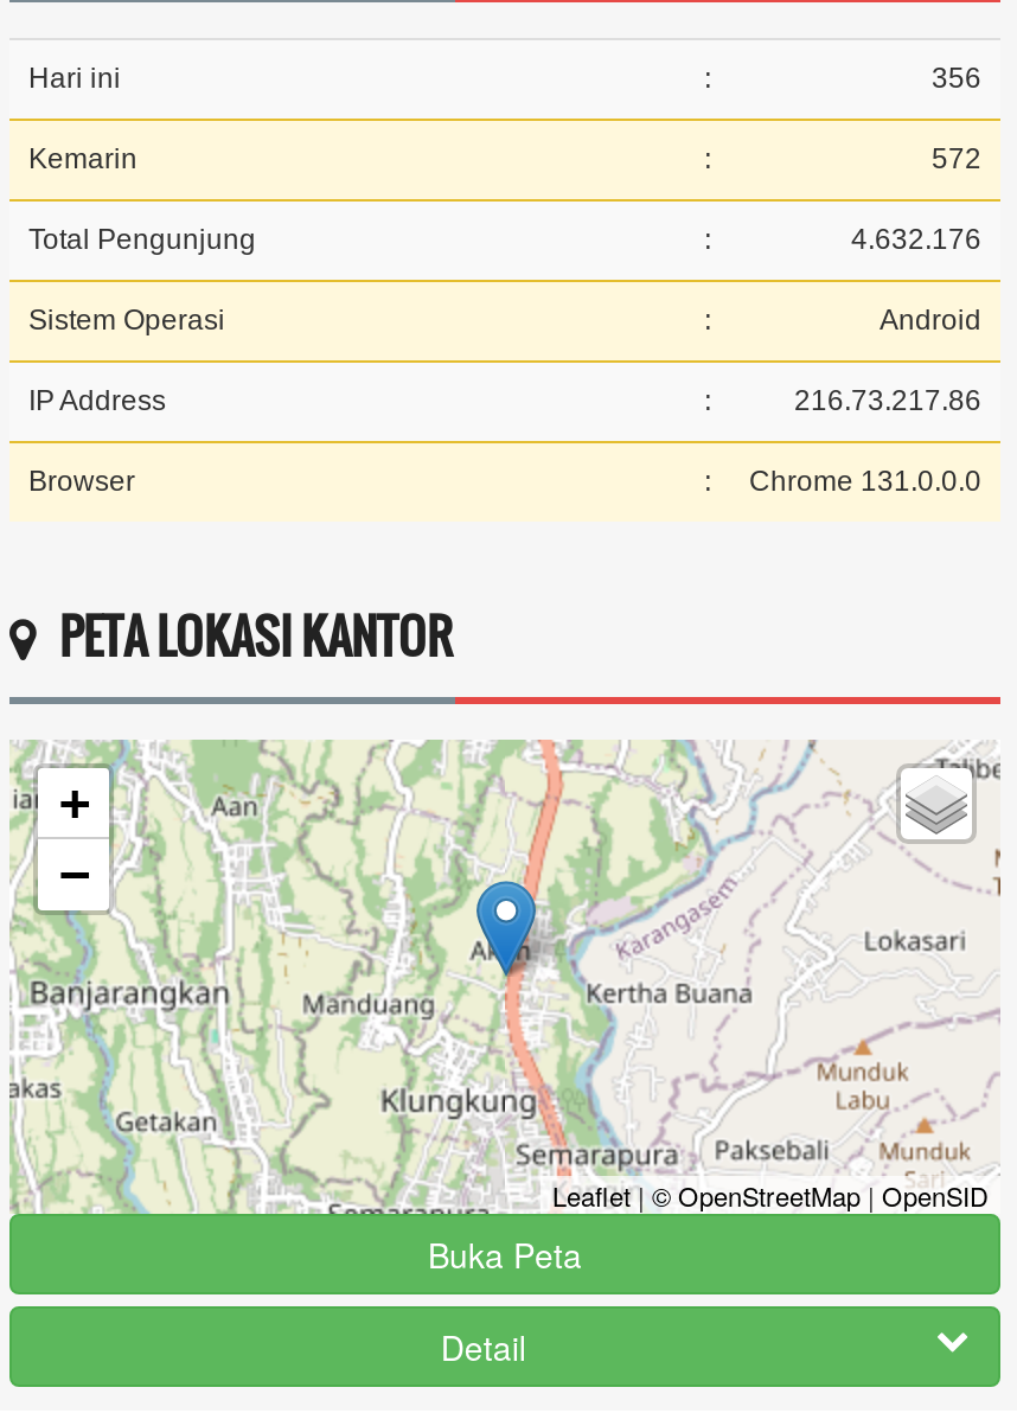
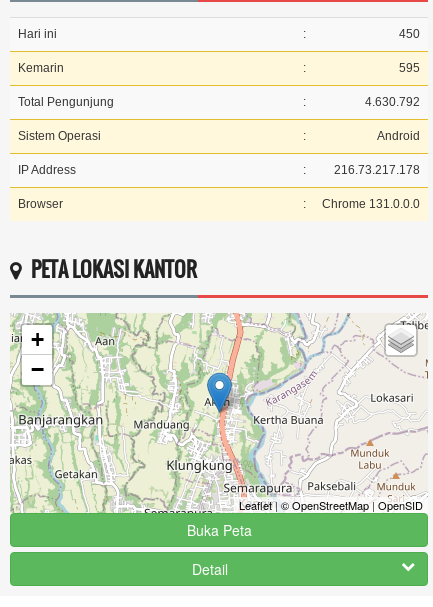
[932,62,981,96] 356 -> [399,27,420,41] 450
[932,143,981,176] 572 -> [399,61,420,75] 595
[851,224,981,257] 4.632.176 -> [365,95,420,109] 4.630.792
[794,385,981,418] 216.73.217.86 -> [334,163,420,177] 216.73.217.178

